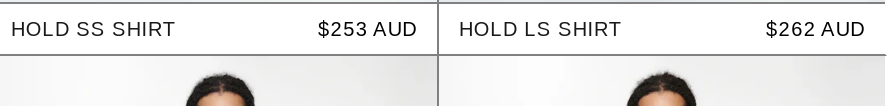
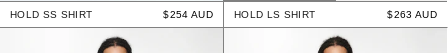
[318,17,621,39] $253 AUD HOLD LS SHIRT -> [163,8,315,19] $254 AUD HOLD LS SHIRT
[766,17,865,39] $262 AUD -> [387,8,437,19] $263 AUD

